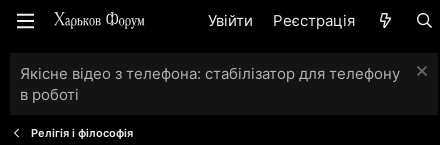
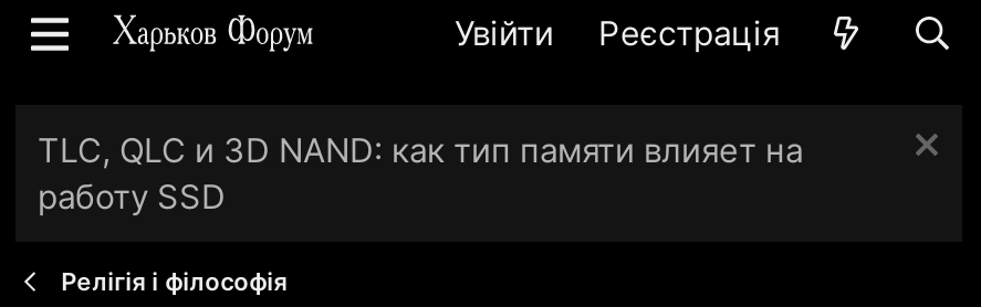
[20,64,400,104] Якісне відео з телефона: стабілізатор для телефону | в роботі -> [38,129,803,218] TLC, QLC и 3D NAND: как тип памяти влияет на | работу SSD

